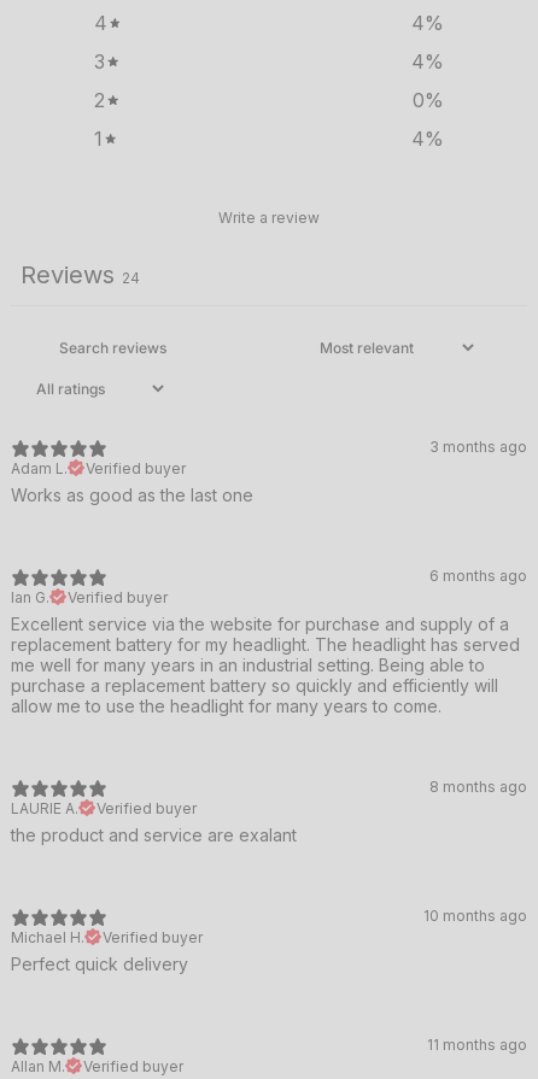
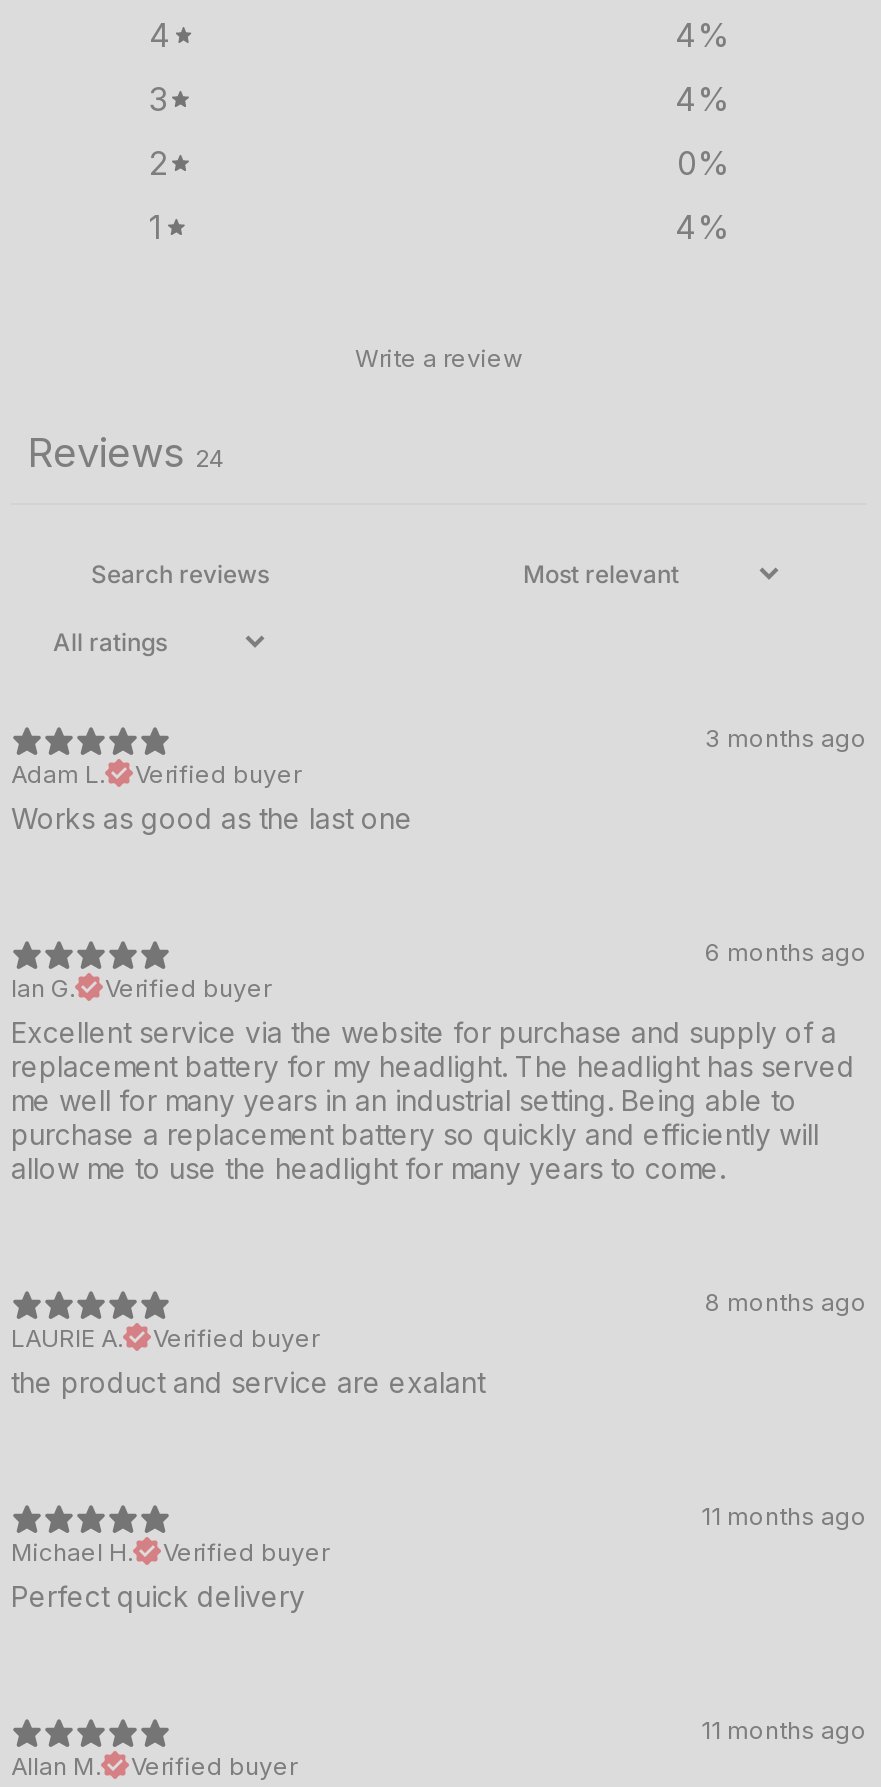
[423,906,527,924] 10 months ago -> [701,1500,867,1530] 11 months ago

